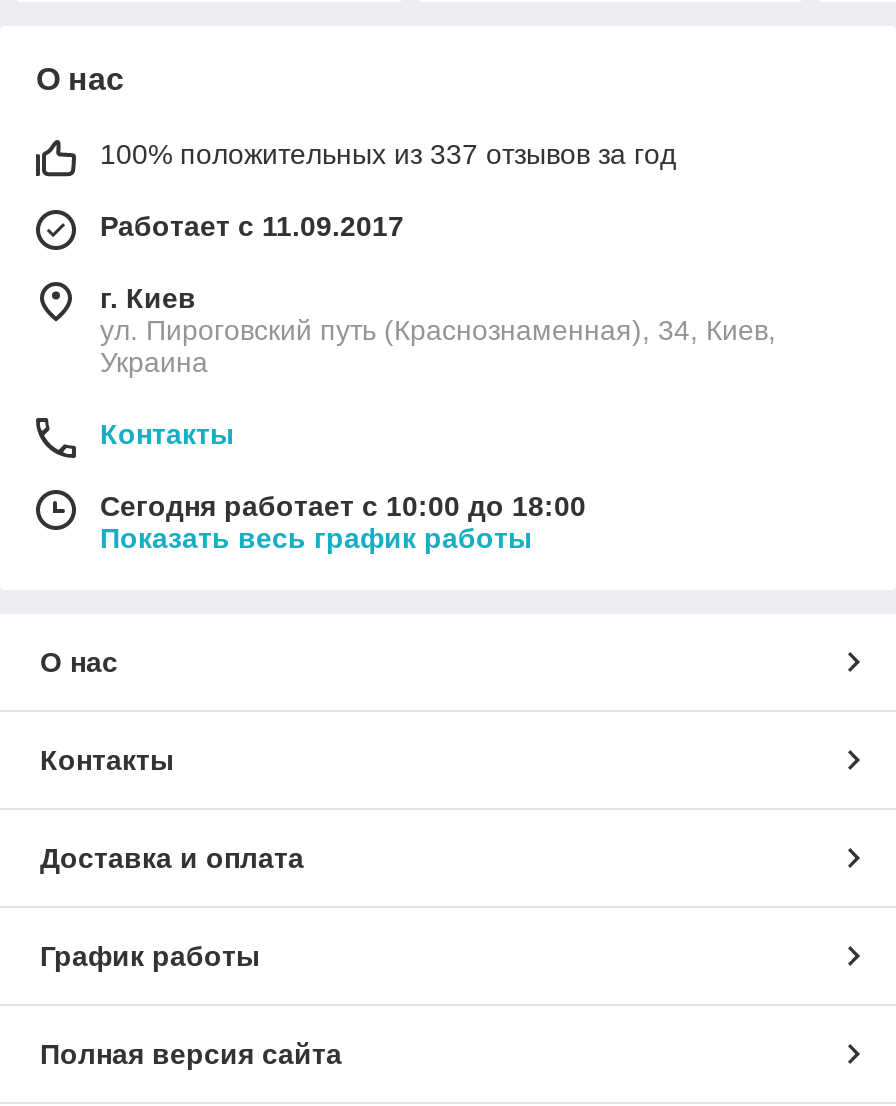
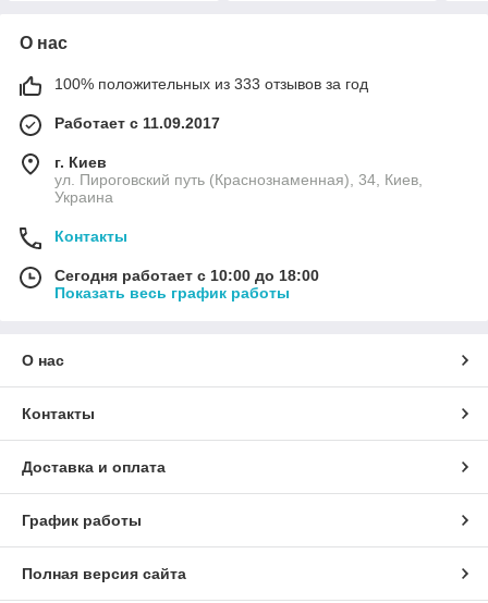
[100,138,676,170] 100% положительных из 337 отзывов за год -> [54,75,368,92] 100% положительных из 333 отзывов за год

